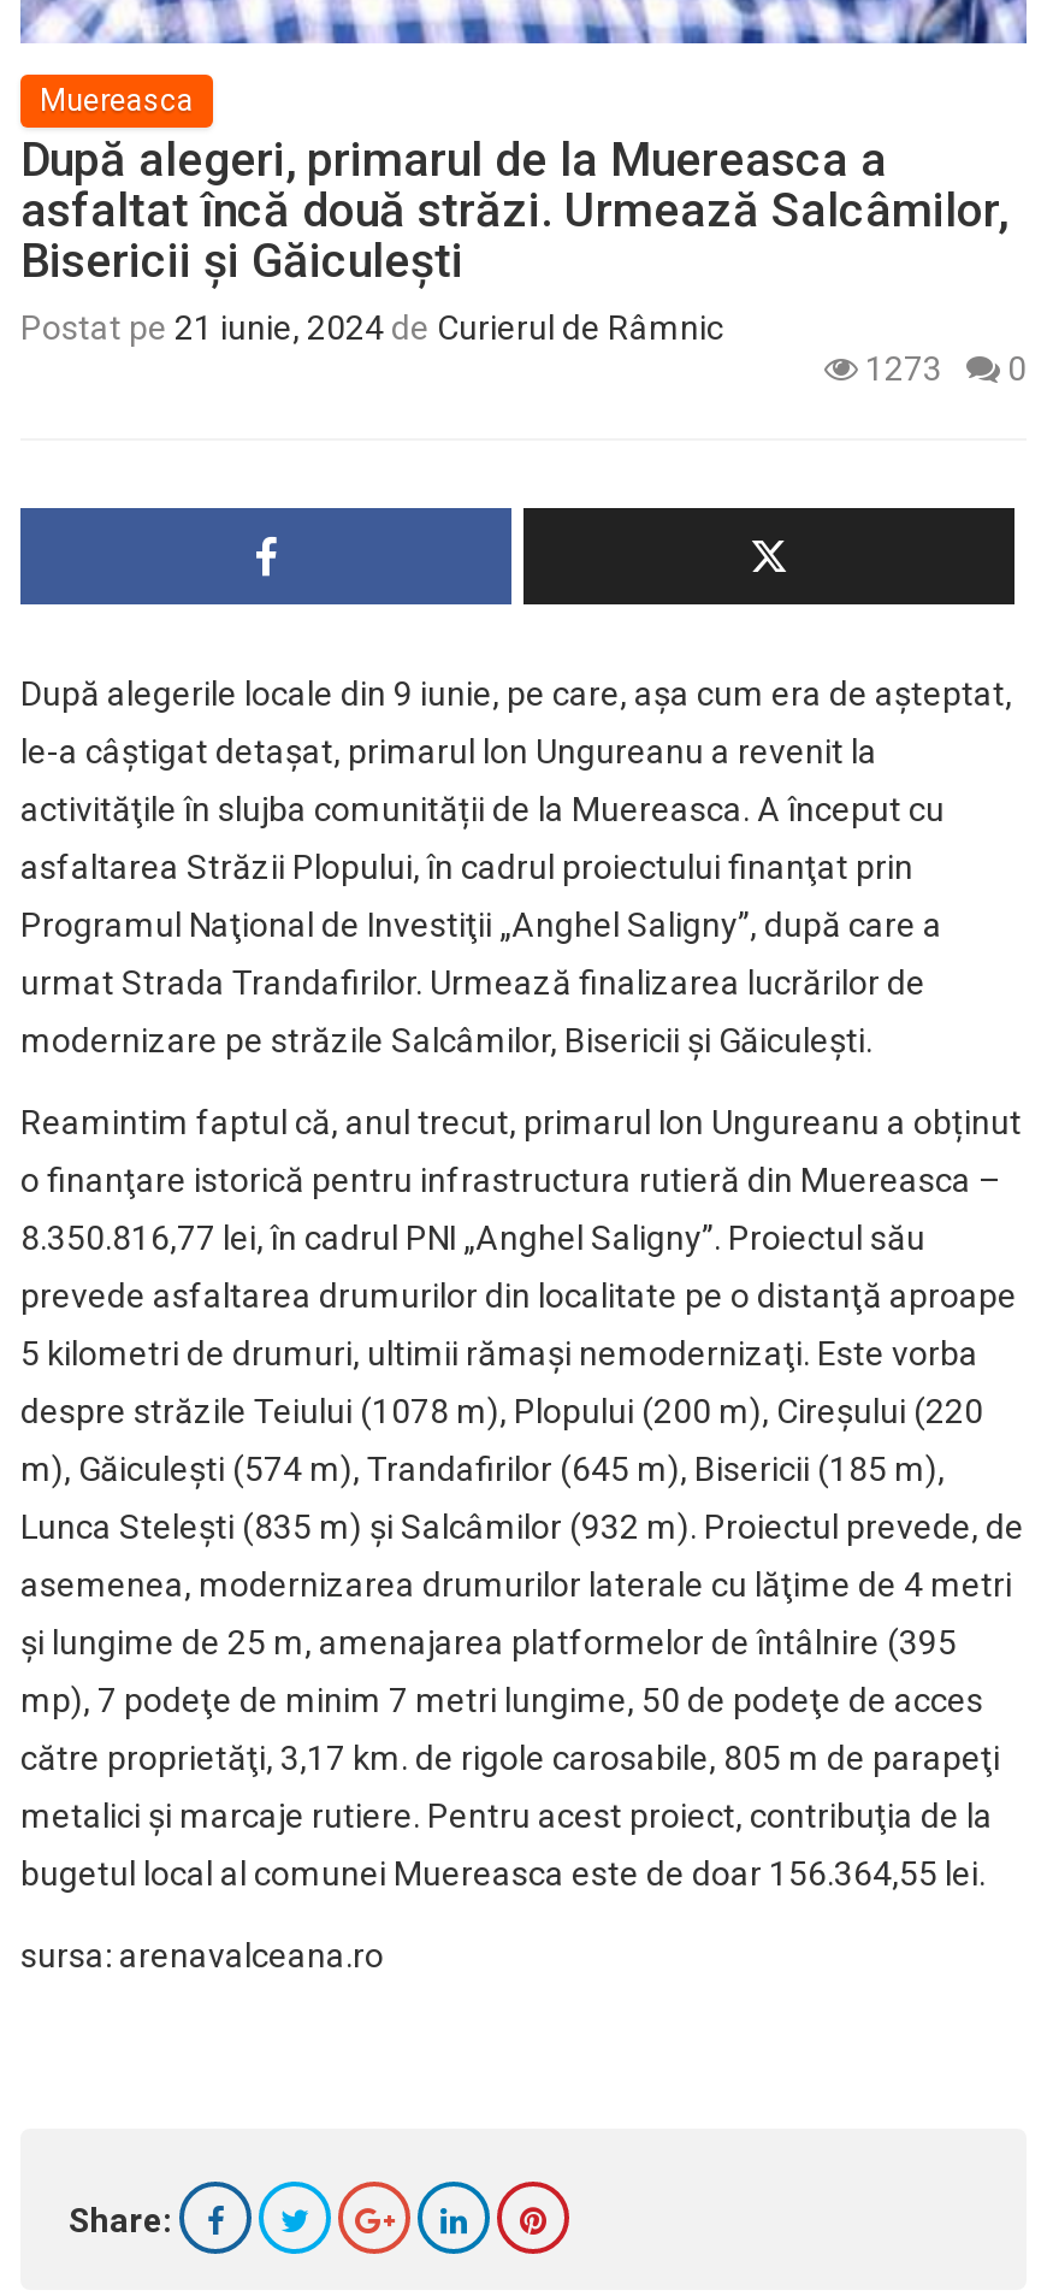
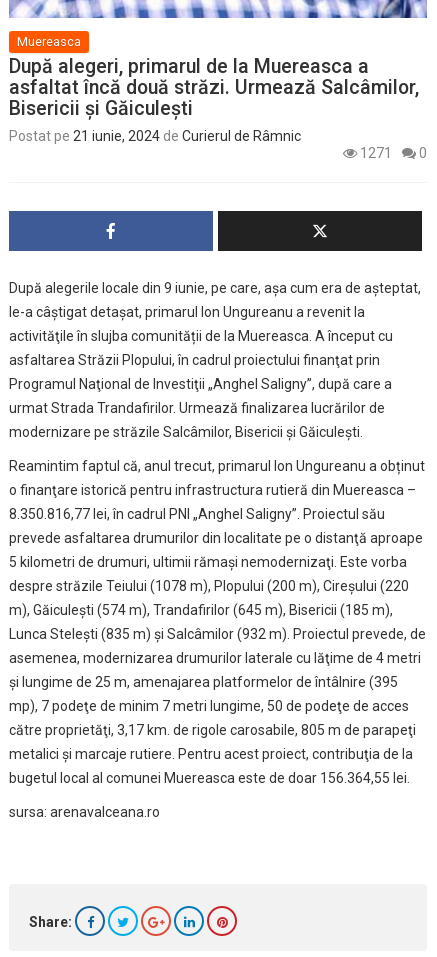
[858,349,1027,388] 1273 0 -> [357,145,427,161] 1271 0

